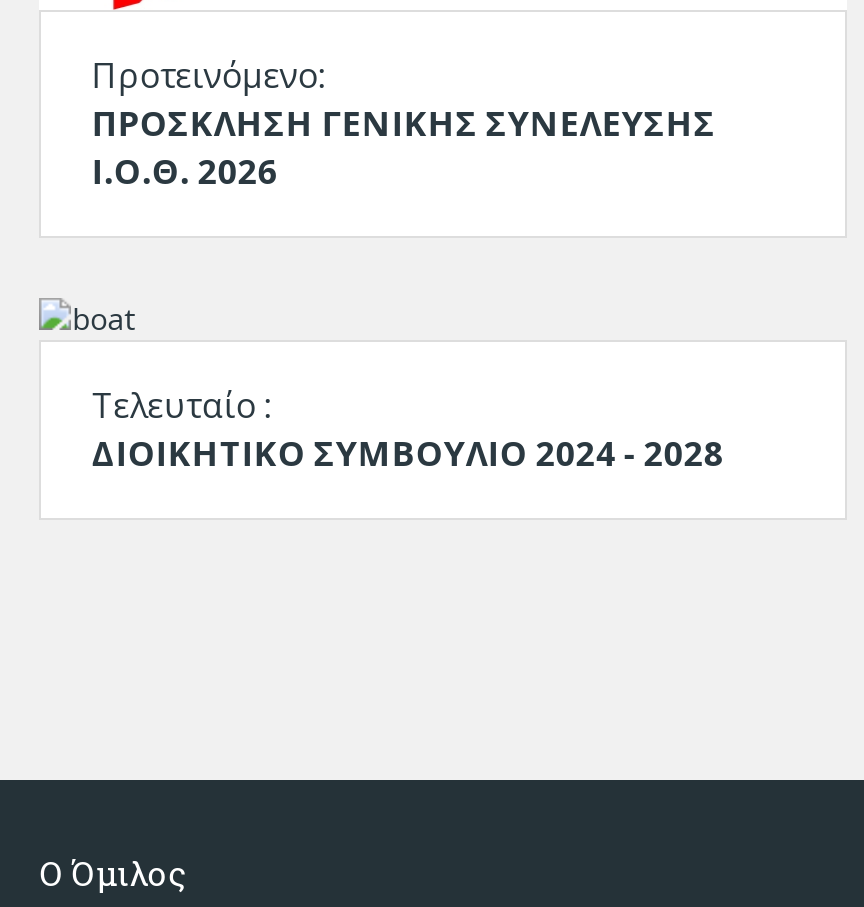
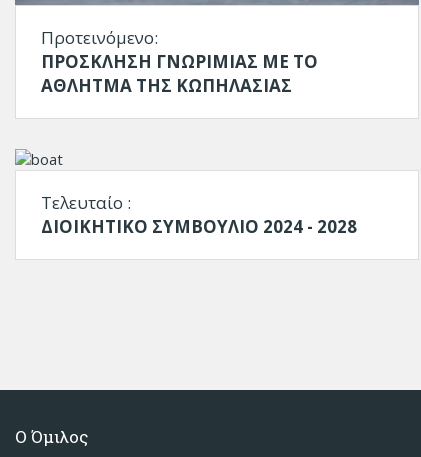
[92,99,716,193] ΠΡΟΣΚΛΗΣΗ ΓΕΝΙΚΗΣ ΣΥΝΕΛΕΥΣΗΣ | Ι.Ο.Θ. 2026 -> [41,50,318,97] ΠΡΟΣΚΛΗΣΗ ΓΝΩΡΙΜΙΑΣ ΜΕ ΤΟ | ΑΘΛΗΤΜΑ ΤΗΣ ΚΩΠΗΛΑΣΙΑΣ

